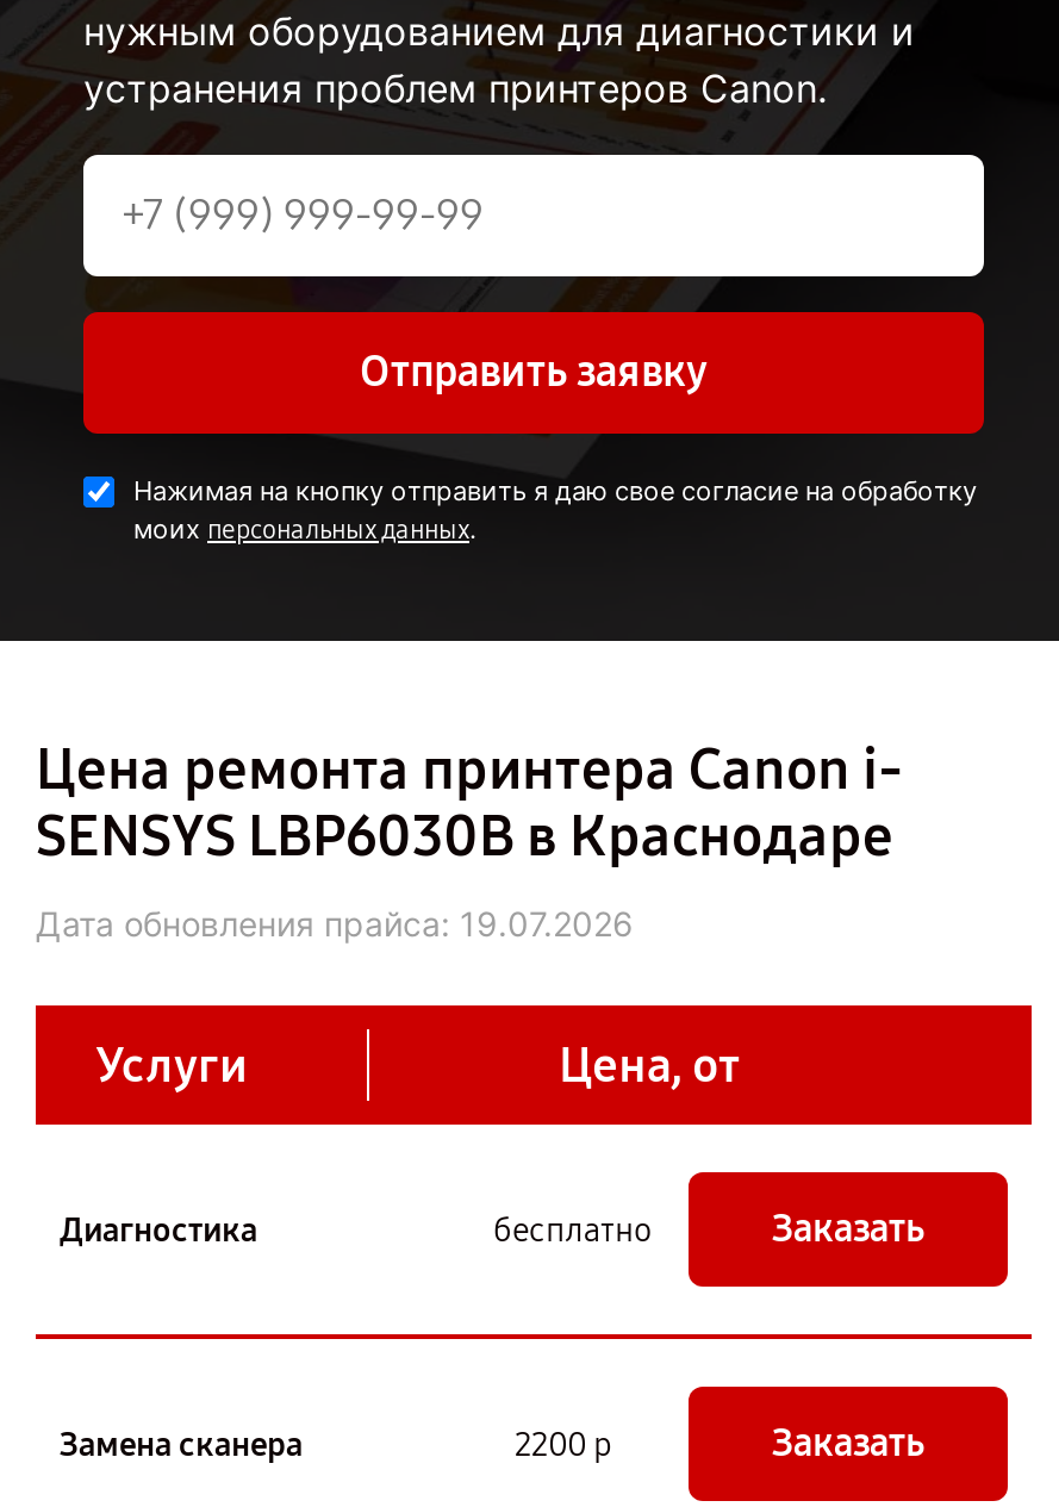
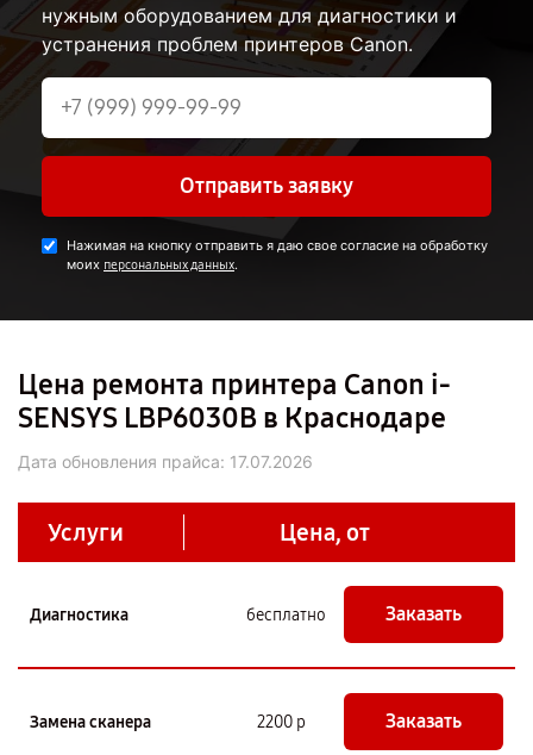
[36,904,634,944] Дата обновления прайса: 19.07.2026 -> [18,452,313,472] Дата обновления прайса: 17.07.2026

